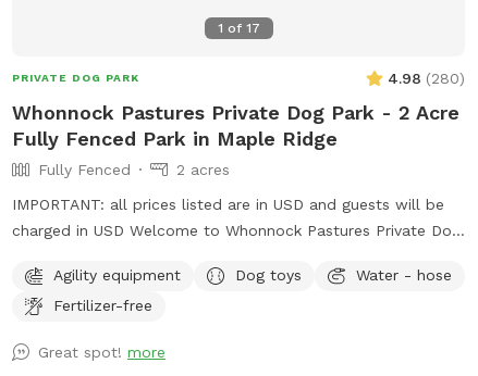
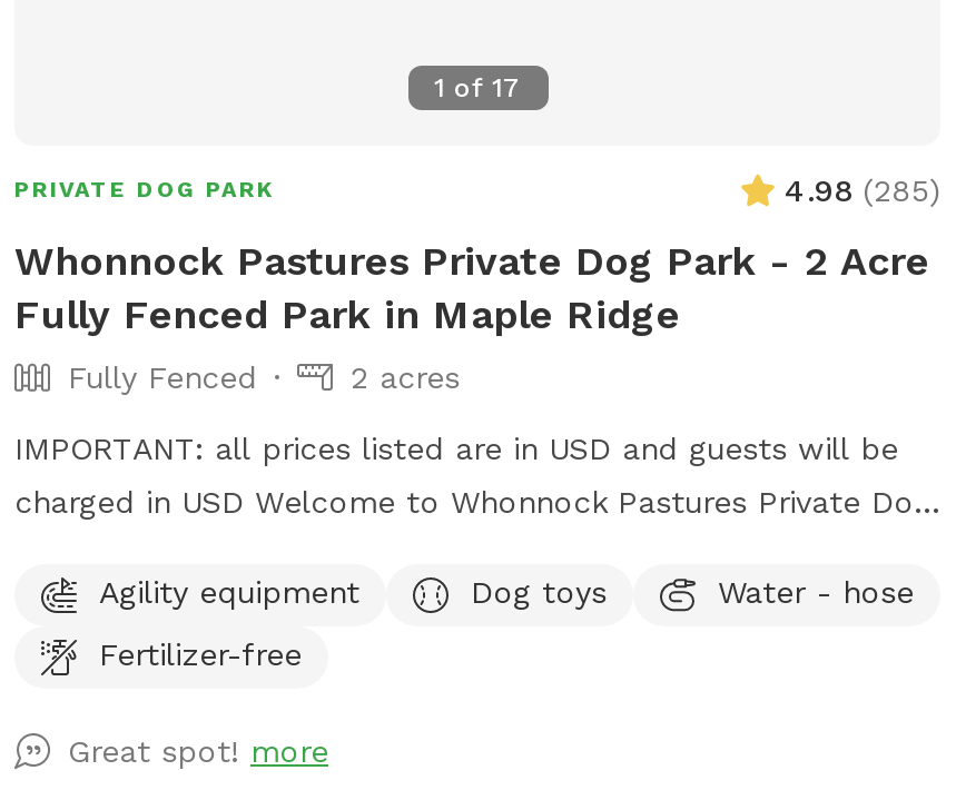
[388,70,465,87] 4.98 (280) -> [785,173,940,208] 4.98 (285)

